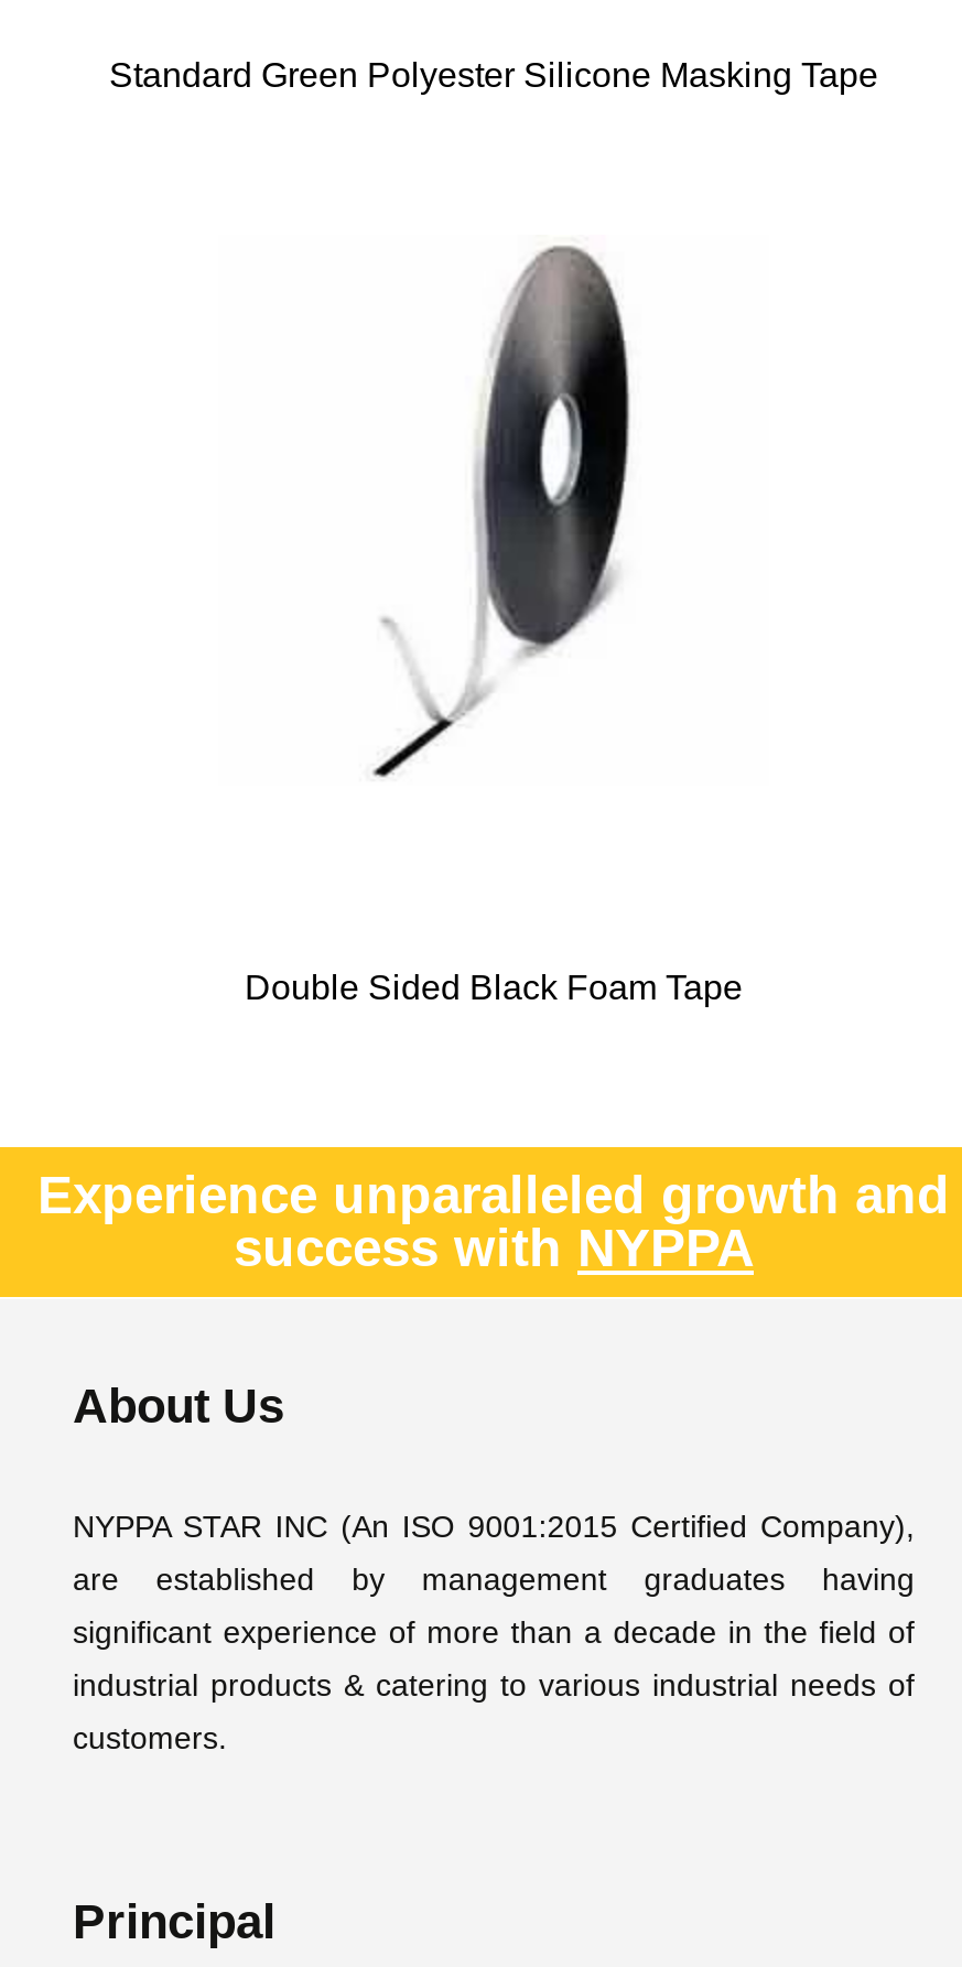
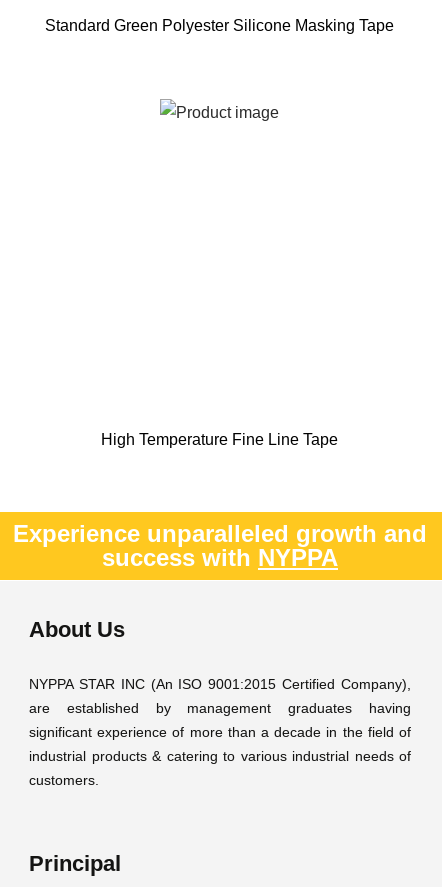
[361,239,633,779] [image] -> none
[245,968,743,1006] Double Sided Black Foam Tape -> [101,431,338,448] High Temperature Fine Line Tape

